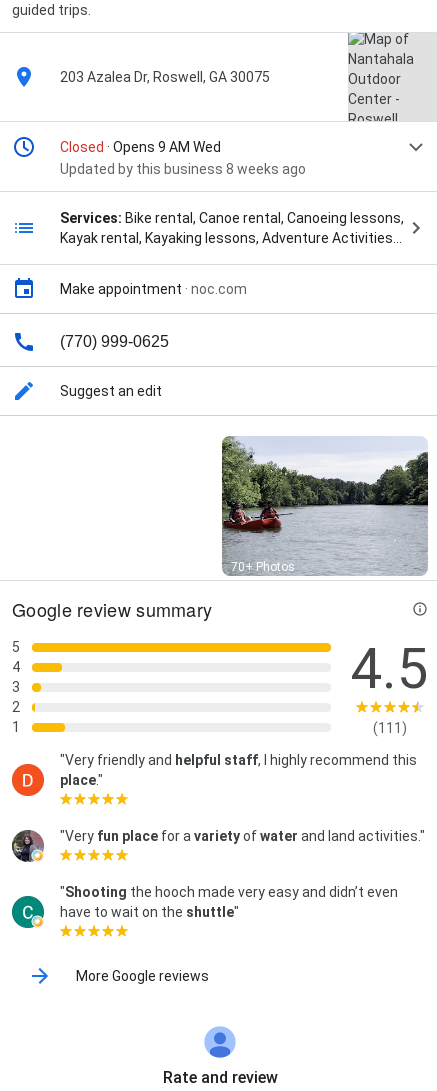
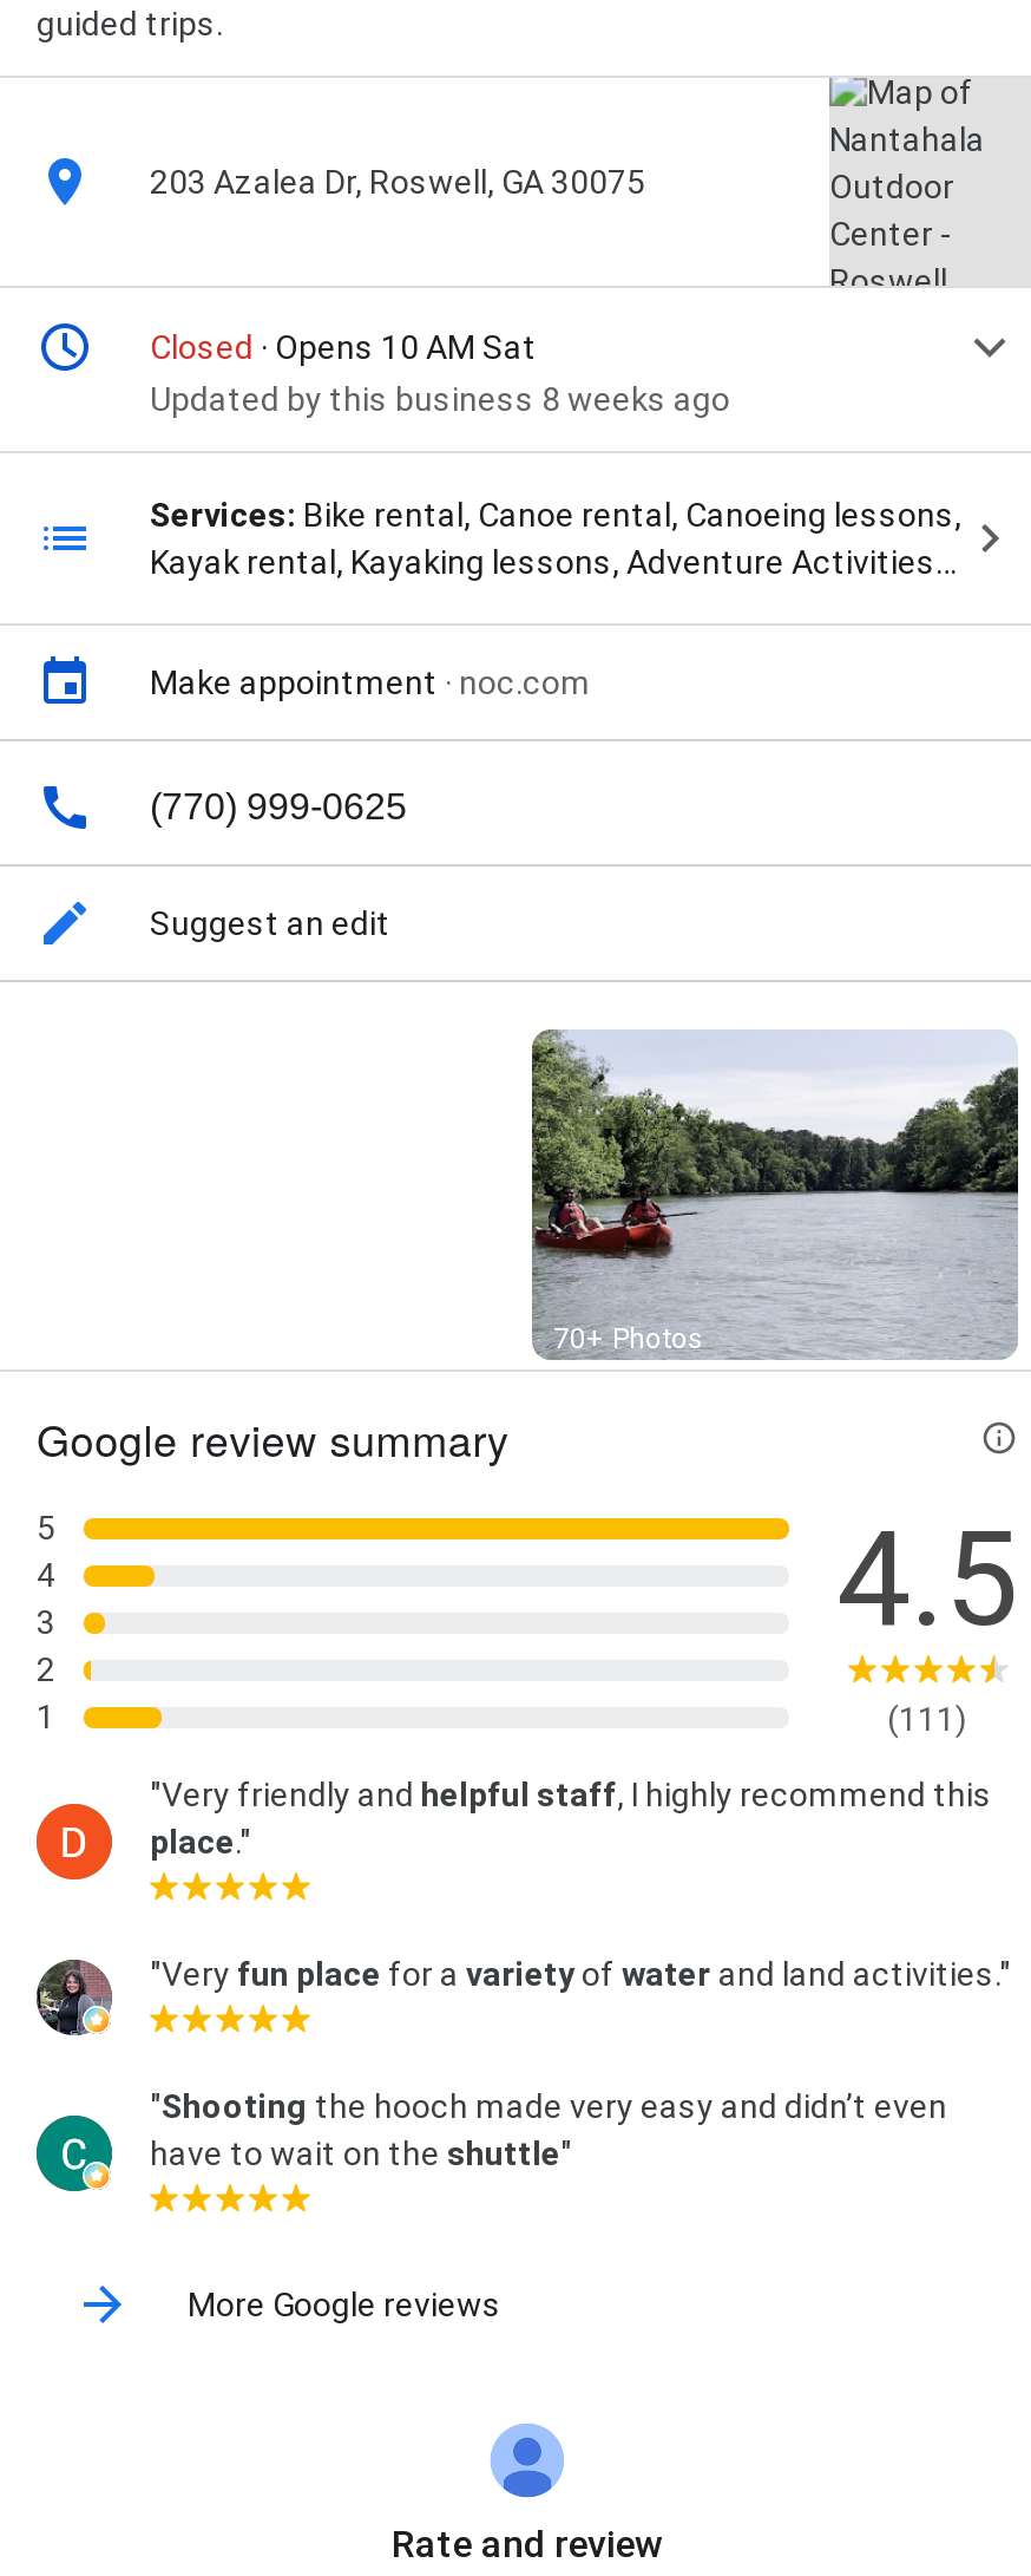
[60,139,221,155] Closed · Opens 9 AM Wed -> [150,329,537,366] Closed · Opens 10 AM Sat

